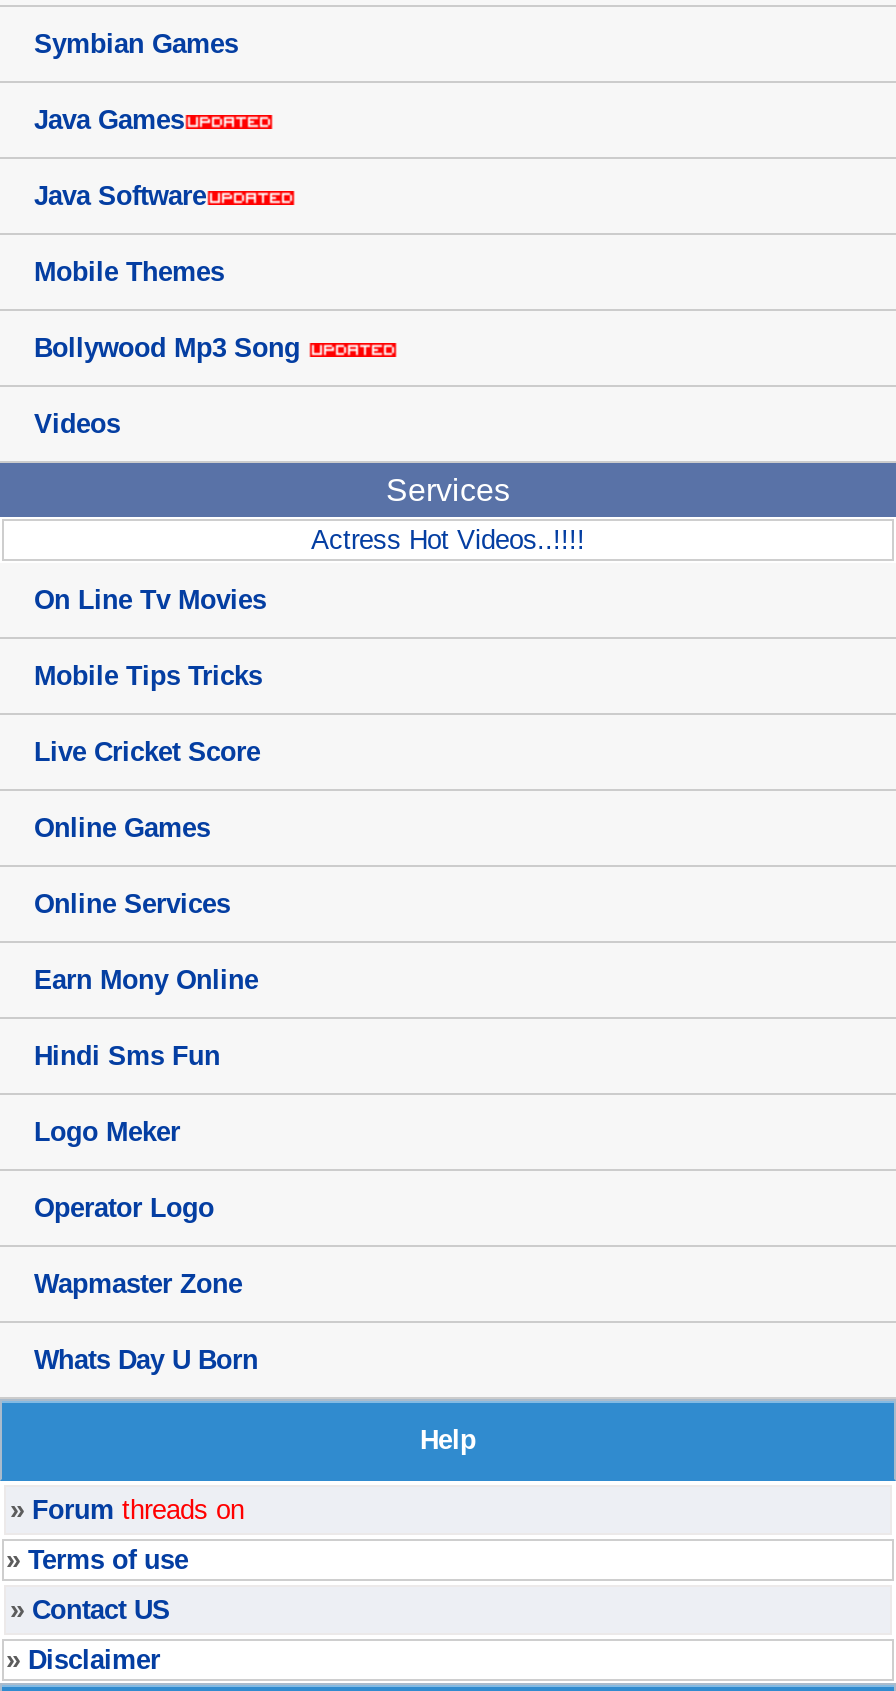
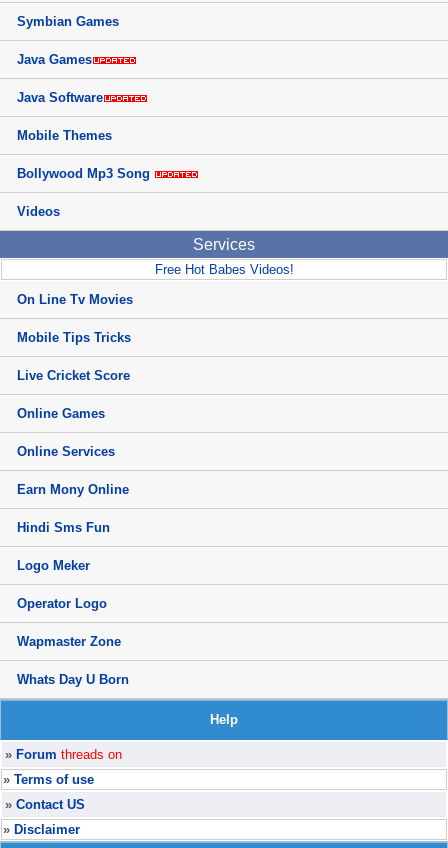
[311,526,585,556] Actress Hot Videos..!!!! -> [154,262,293,277] Free Hot Babes Videos!

